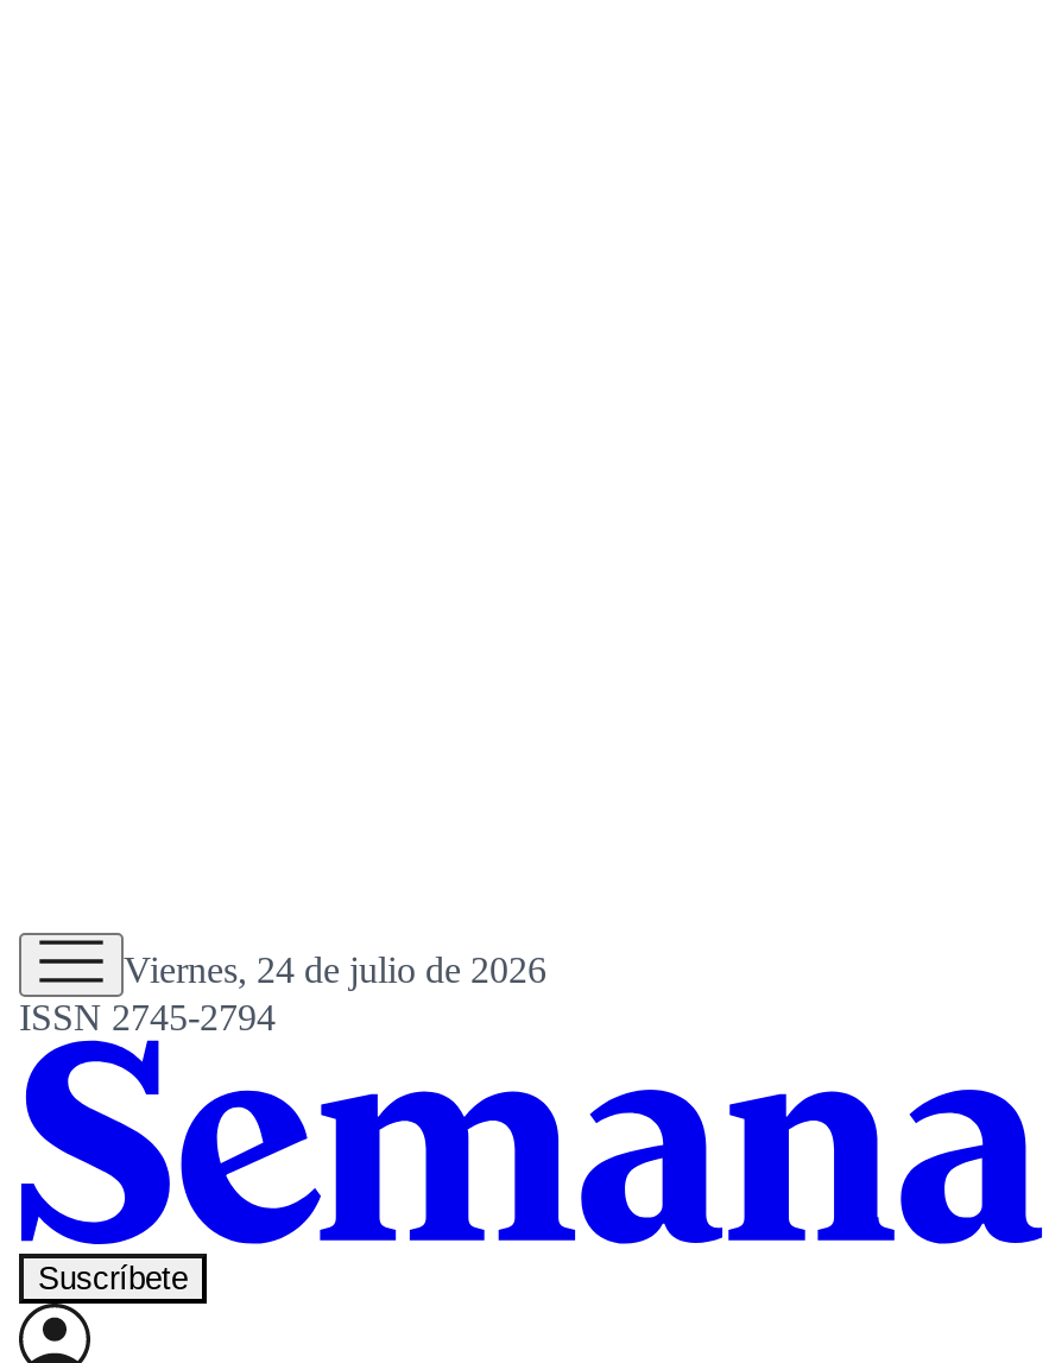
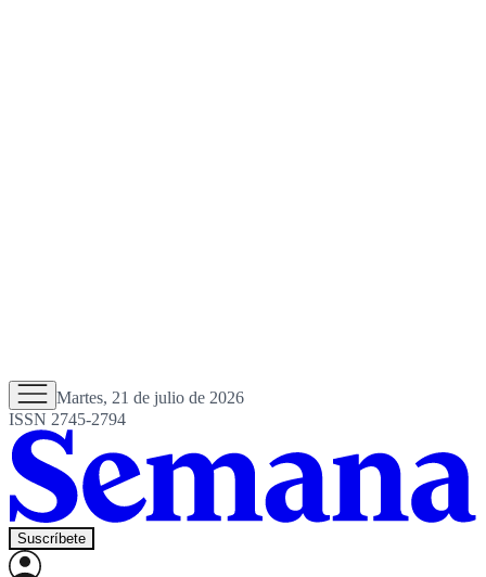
[124,949,546,990] Viernes, 24 de julio de 2026 -> [56,388,244,407] Martes, 21 de julio de 2026

